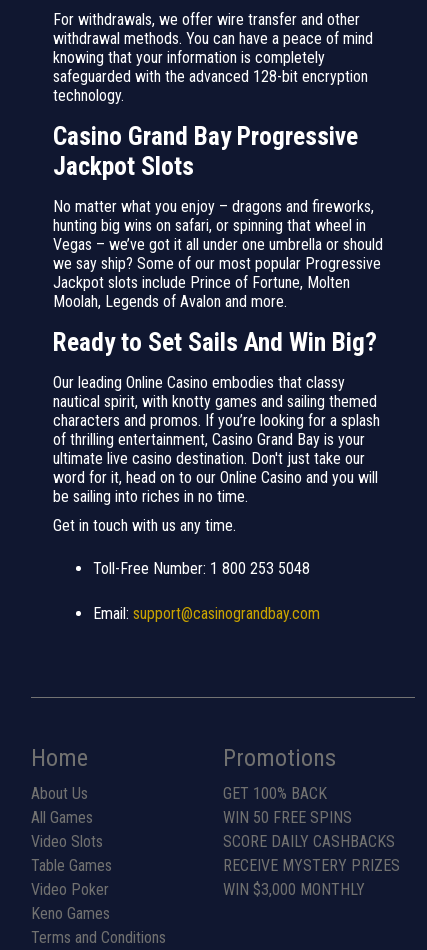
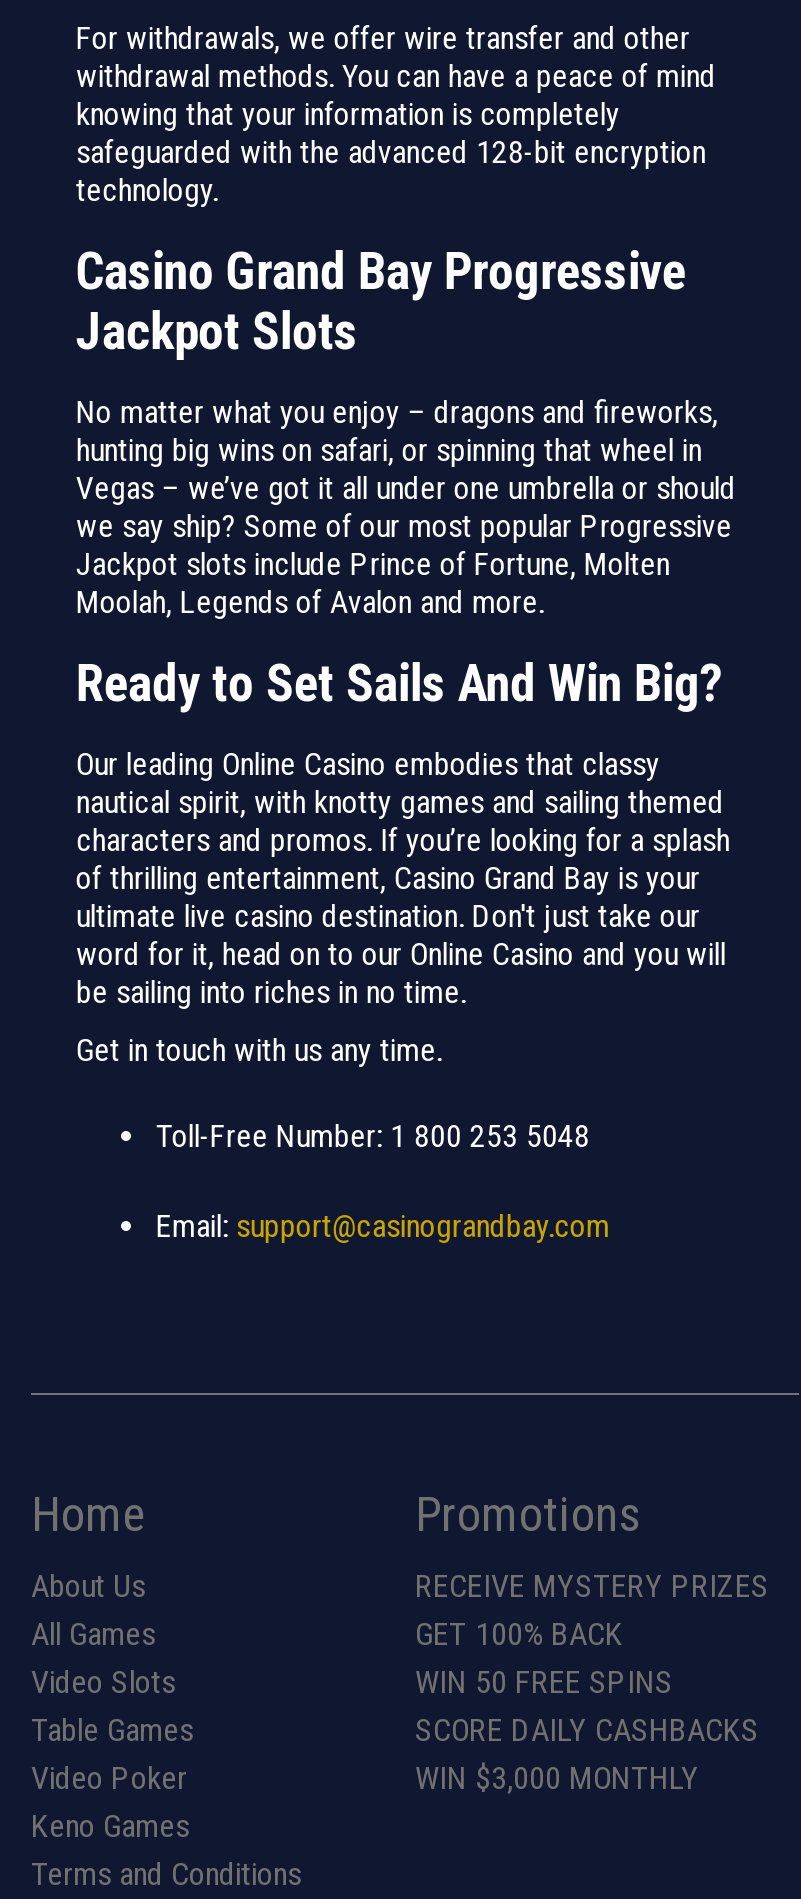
moved [223,784,395,851] -> [415,1616,759,1750]: GET 100% BACK | WIN 50 FREE SPINS | SCORE DAILY CASHBACKS
moved [223,856,400,875] -> [415,1568,769,1606]: RECEIVE MYSTERY PRIZES

